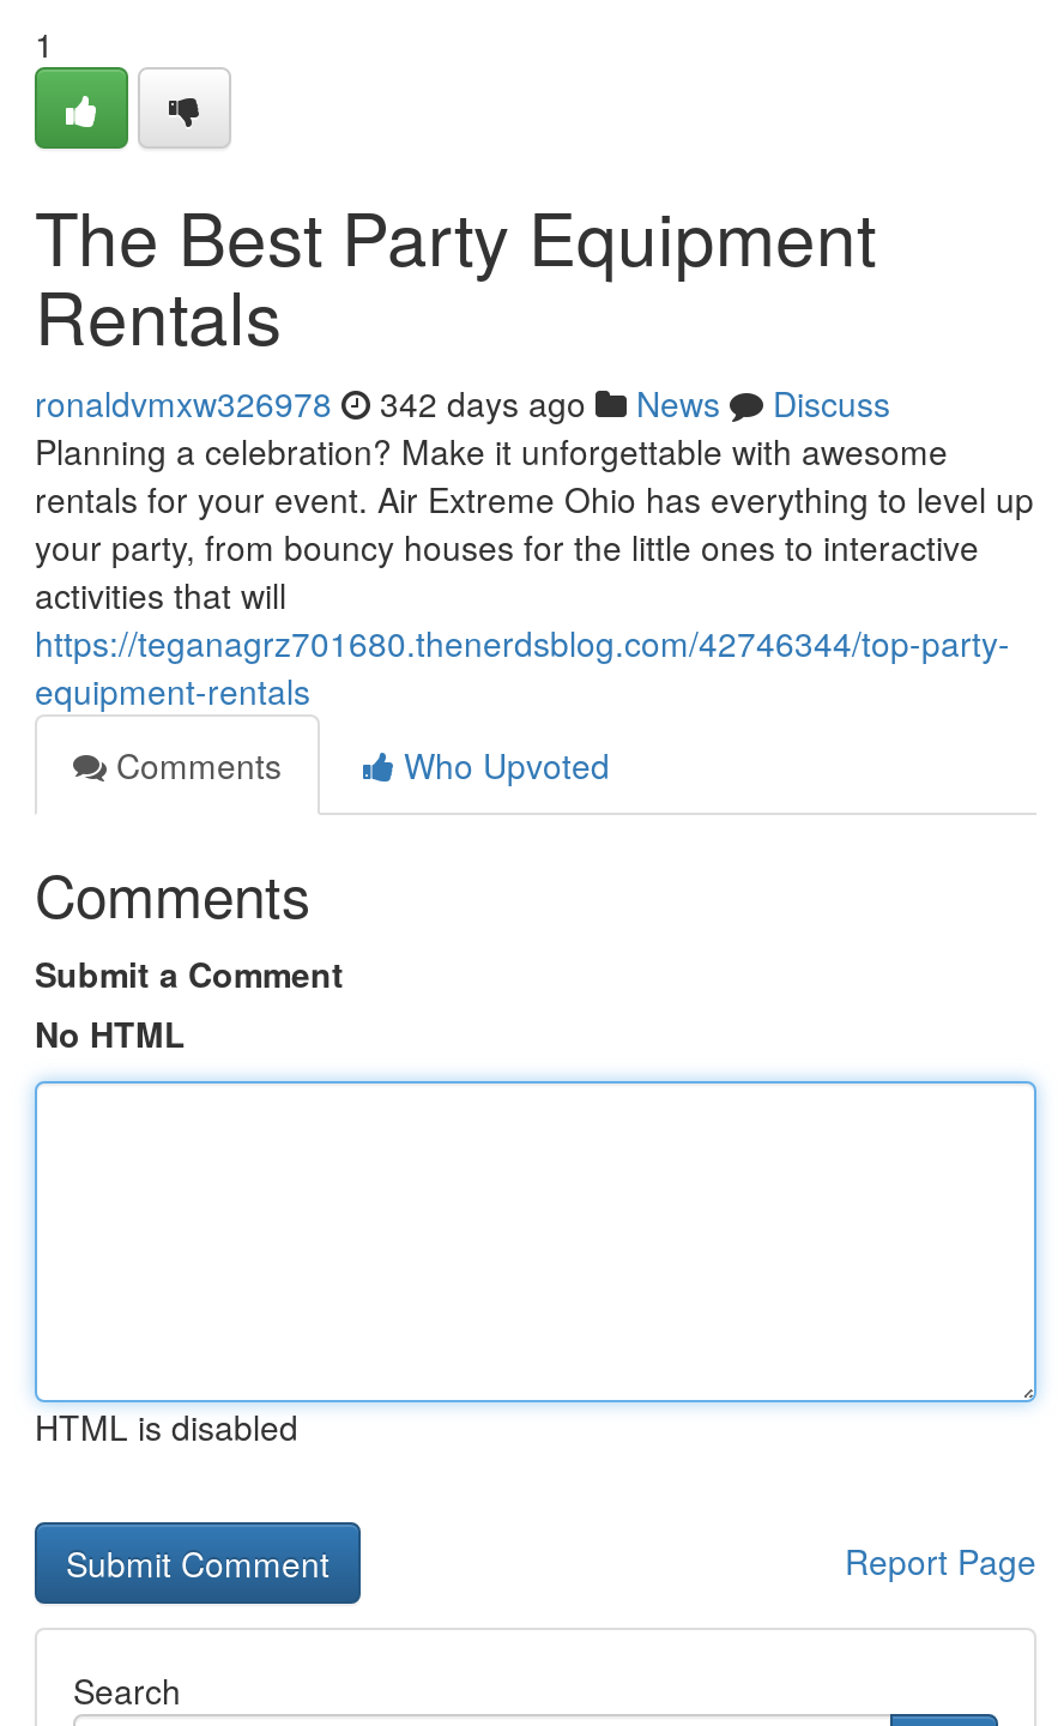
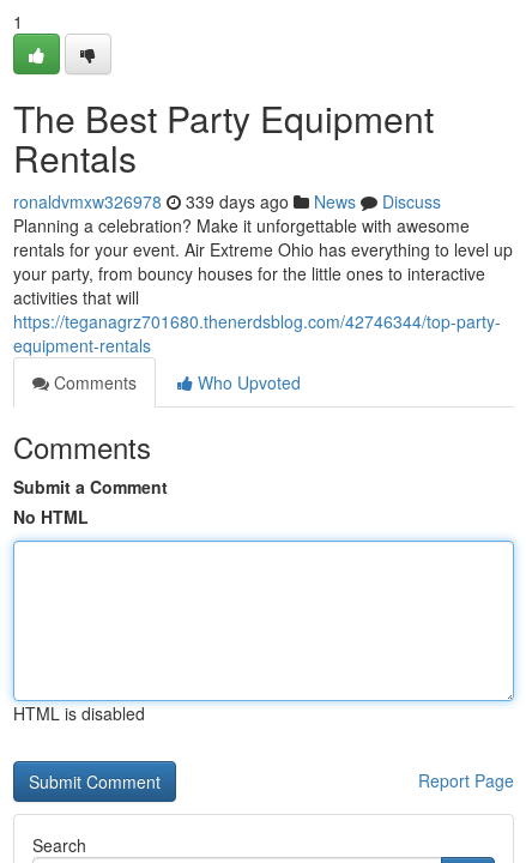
[35,379,890,427] ronaldvmxw326978 342 days ago News Discuss -> [13,189,441,213] ronaldvmxw326978 339 days ago News Discuss

